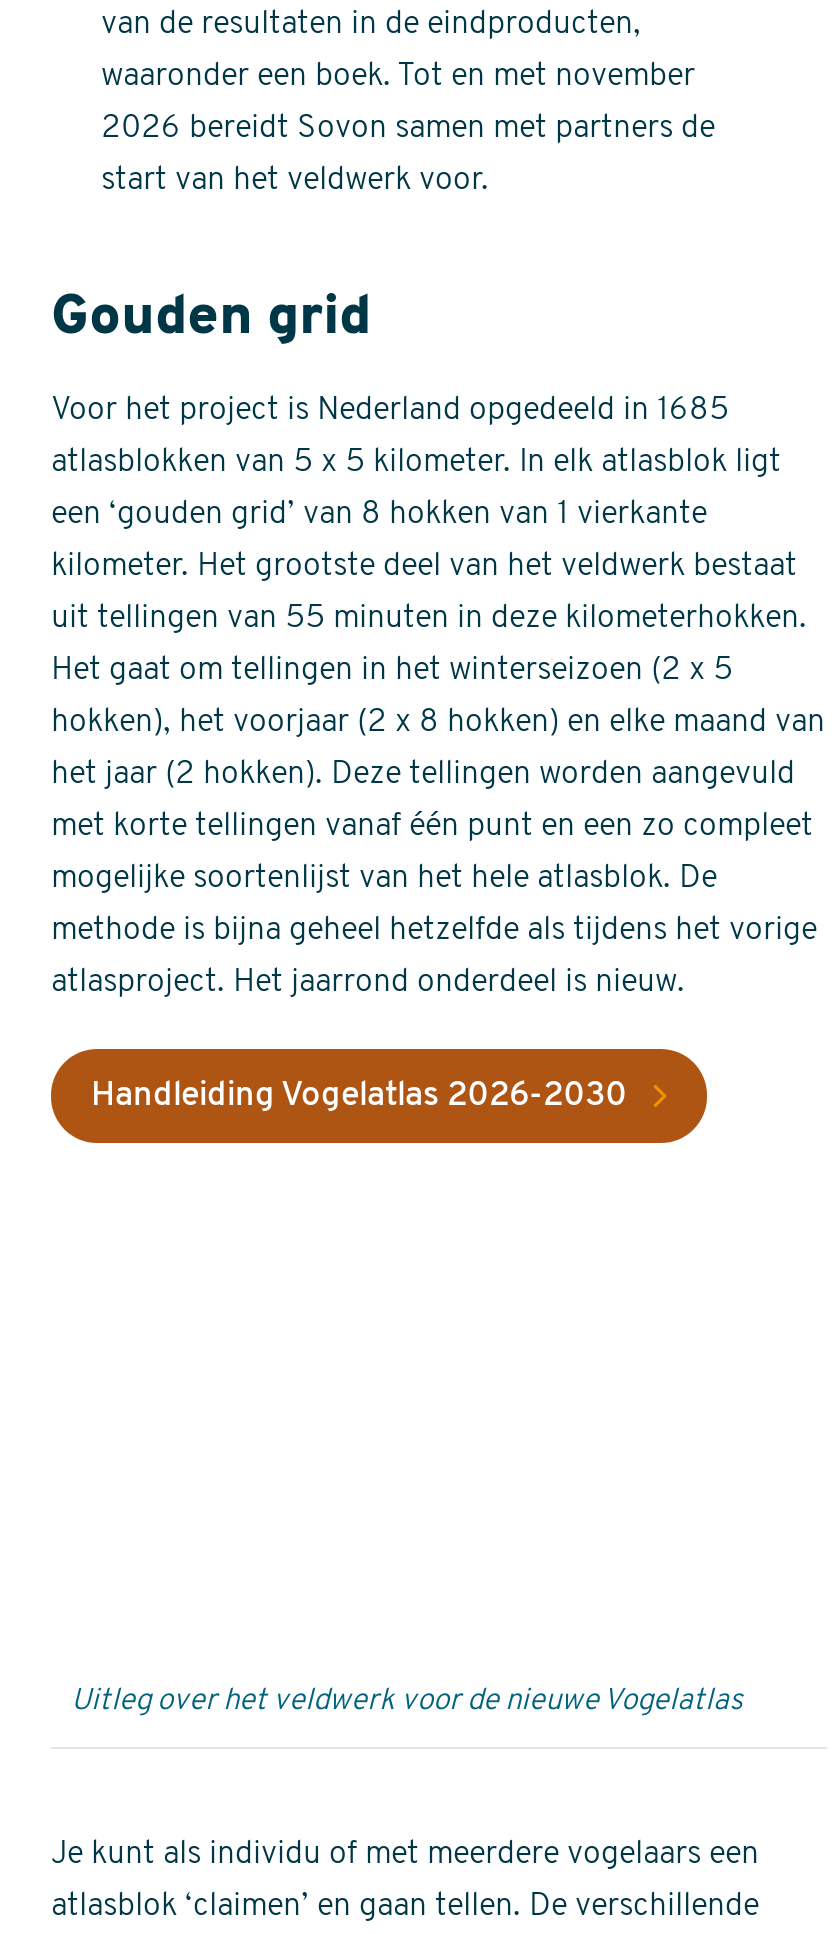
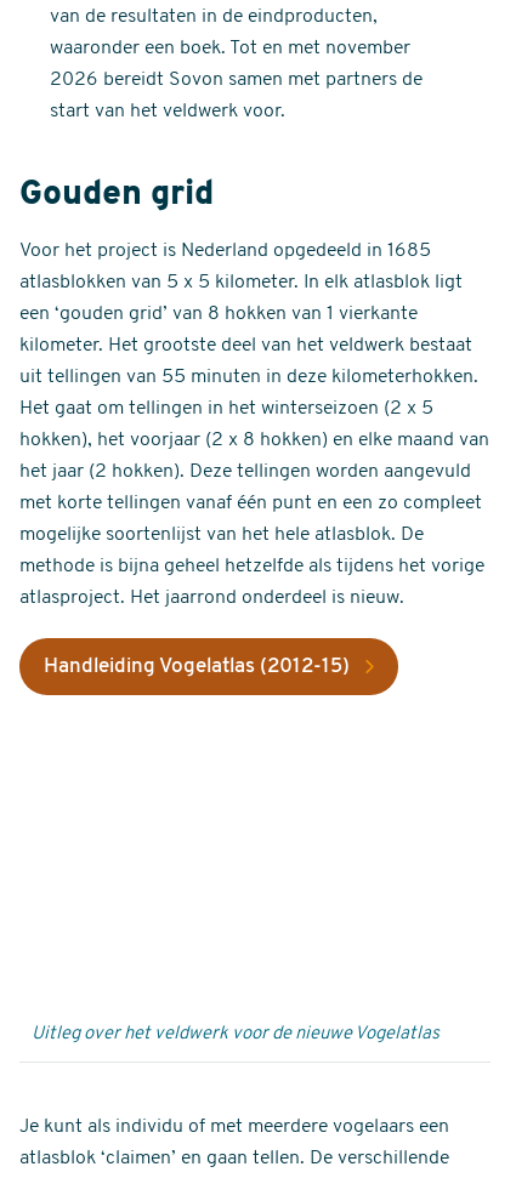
[91,1047,709,1145] [image] | Handleiding Vogelatlas 2026-2030 -> [44,638,418,695] [image] | Handleiding Vogelatlas (2012-15)

